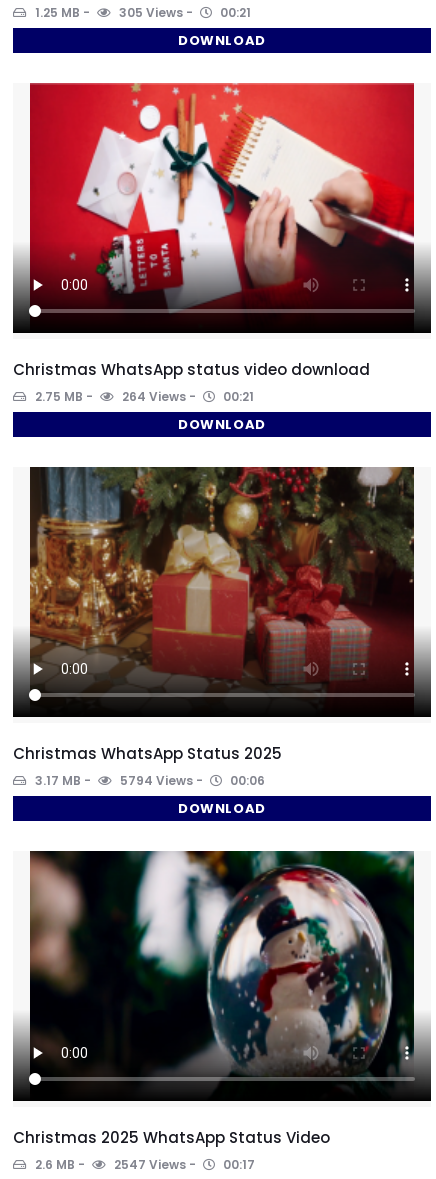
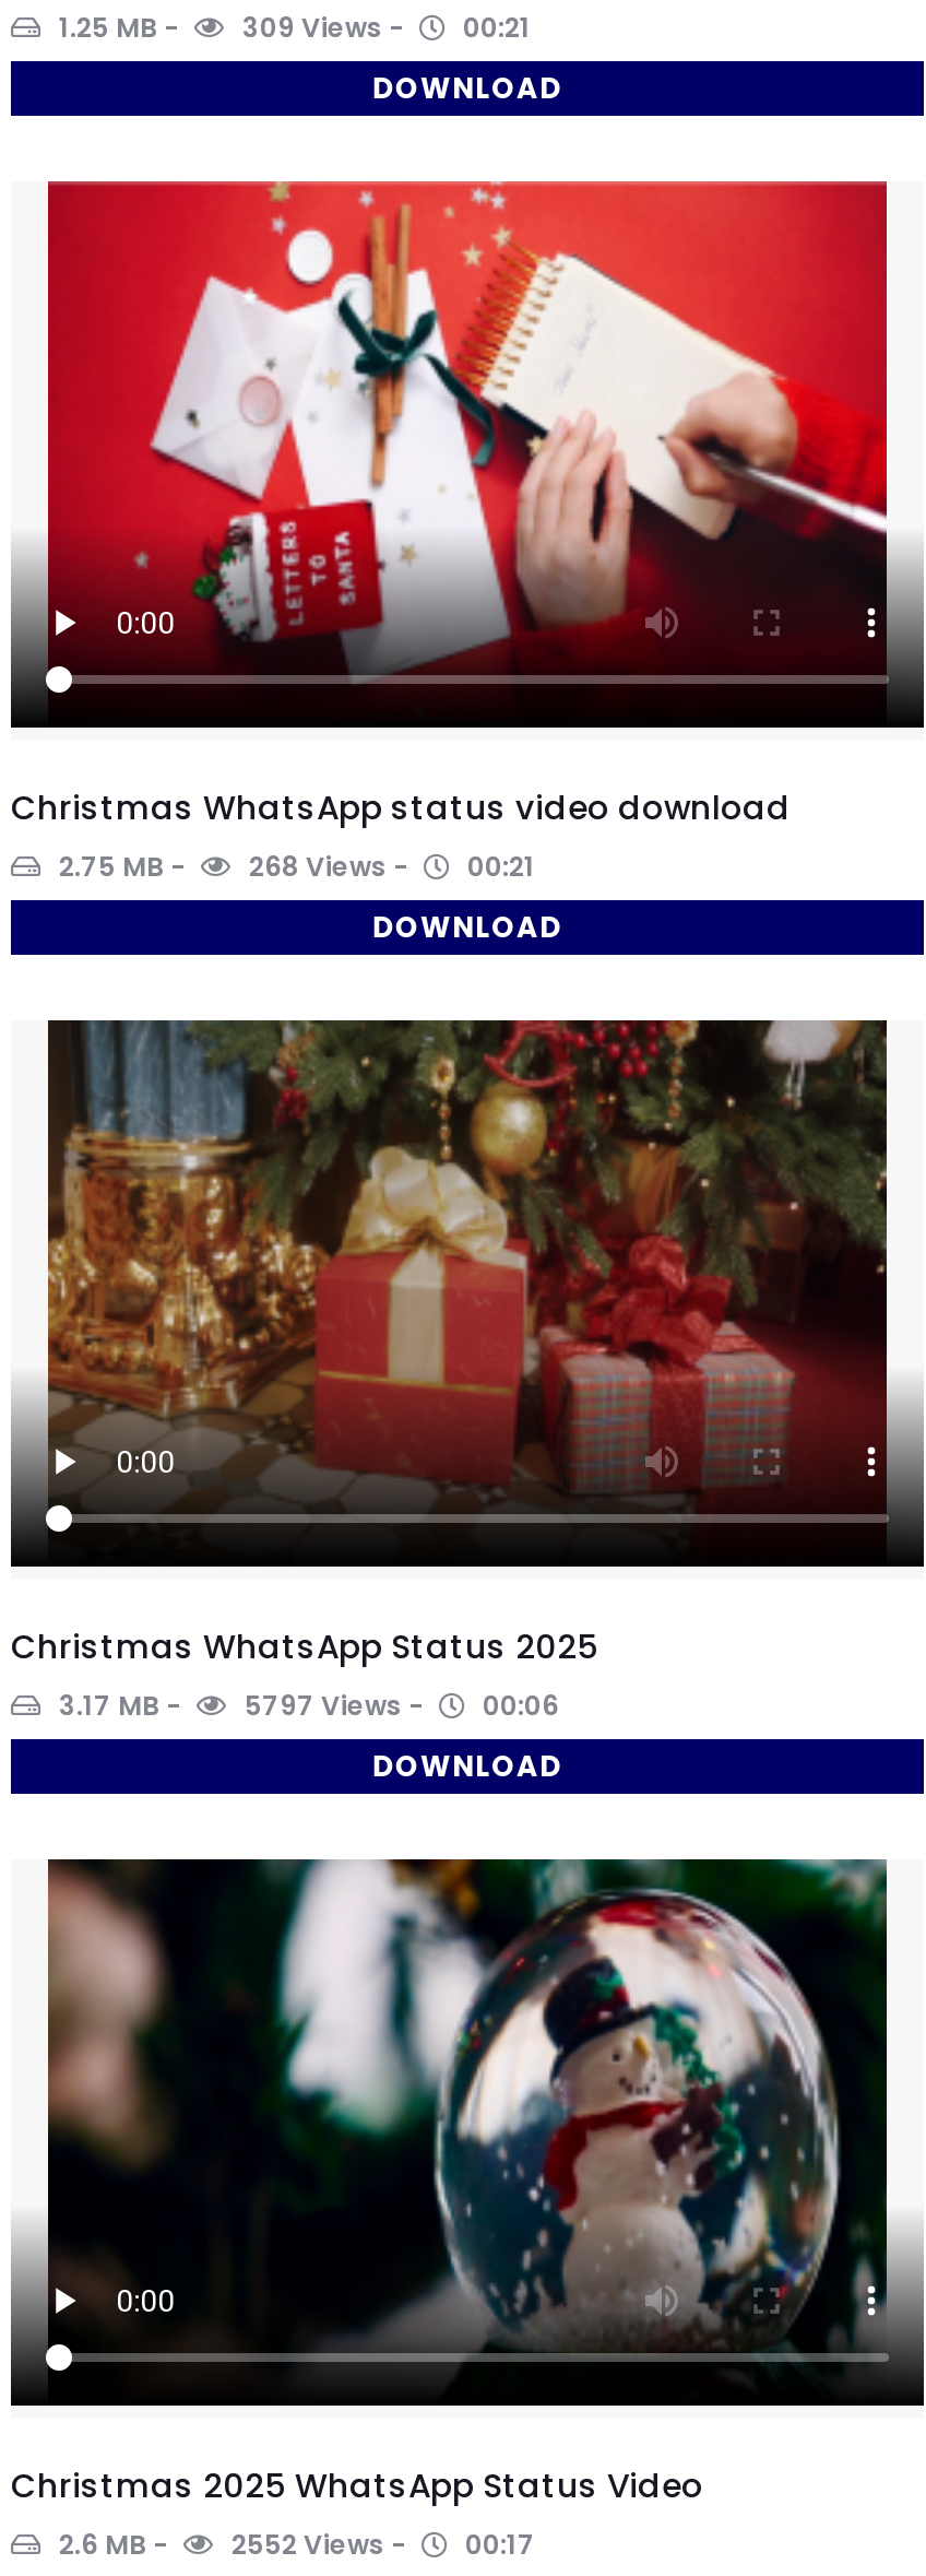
[116,4,251,21] 305 Views 00:21 -> [236,9,531,46] 309 Views 00:21
[119,388,254,405] 264 Views 00:21 -> [242,848,535,885] 268 Views 00:21
[117,772,265,789] 5794 Views 00:06 -> [238,1687,559,1724] 5797 Views 00:06
[111,1156,255,1173] 2547 Views 00:17 -> [225,2526,535,2563] 2552 Views 00:17

